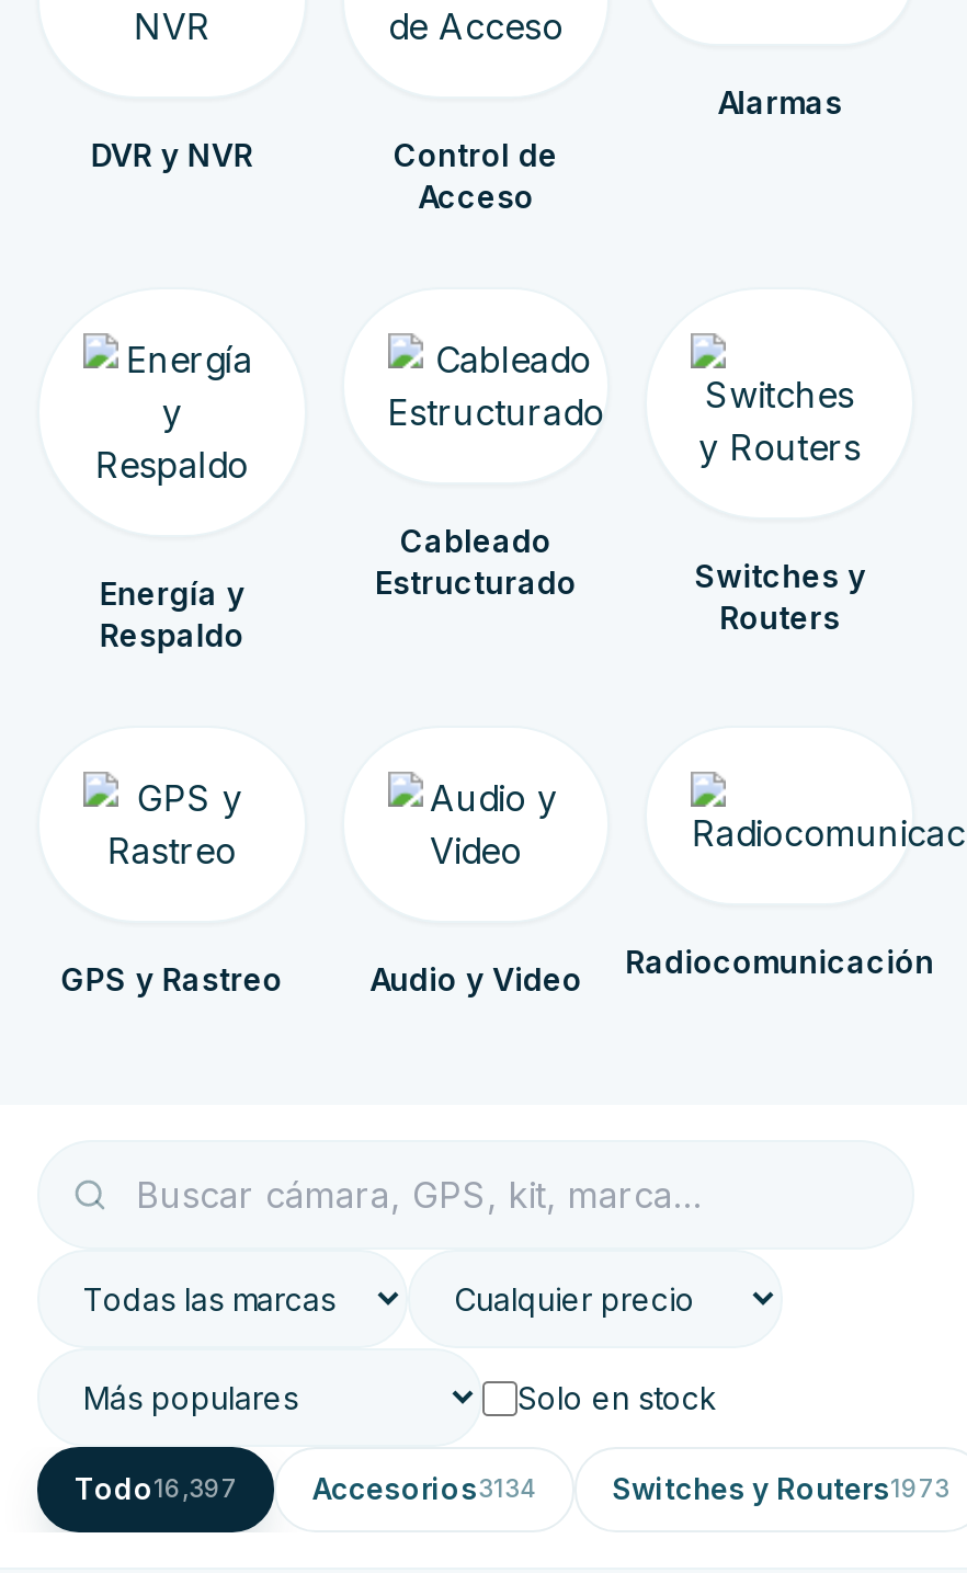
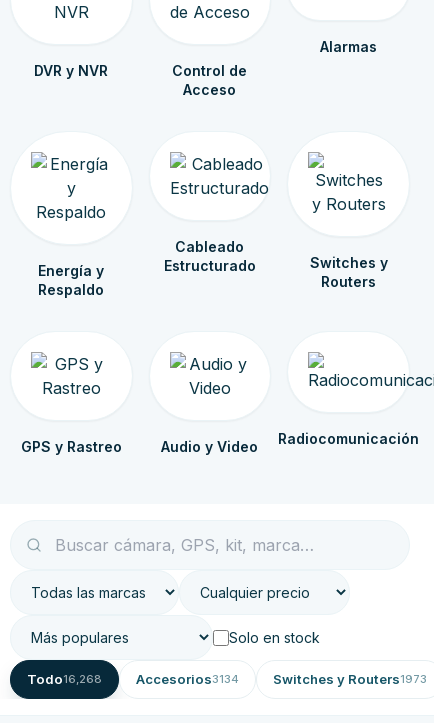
[75,1471,237,1506] Todo16,397 -> [27,671,102,687] Todo16,268

